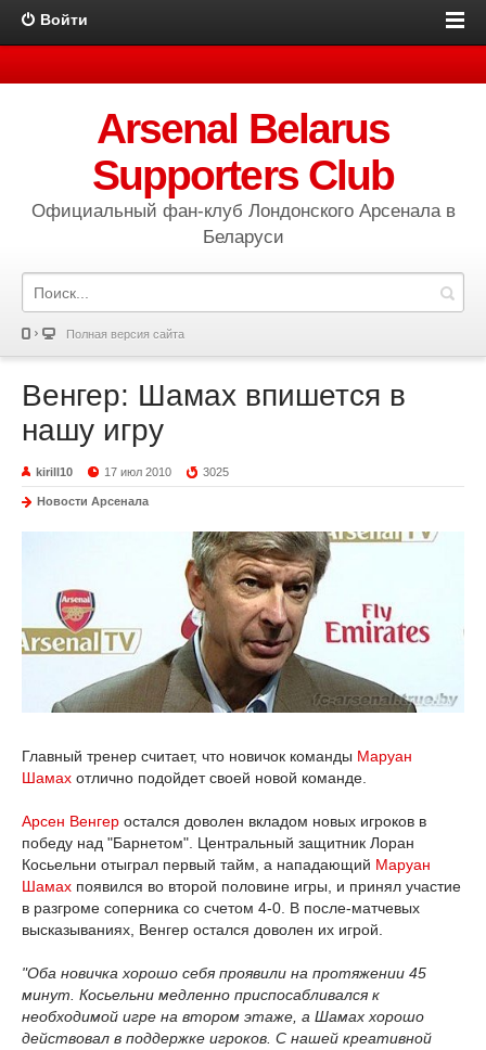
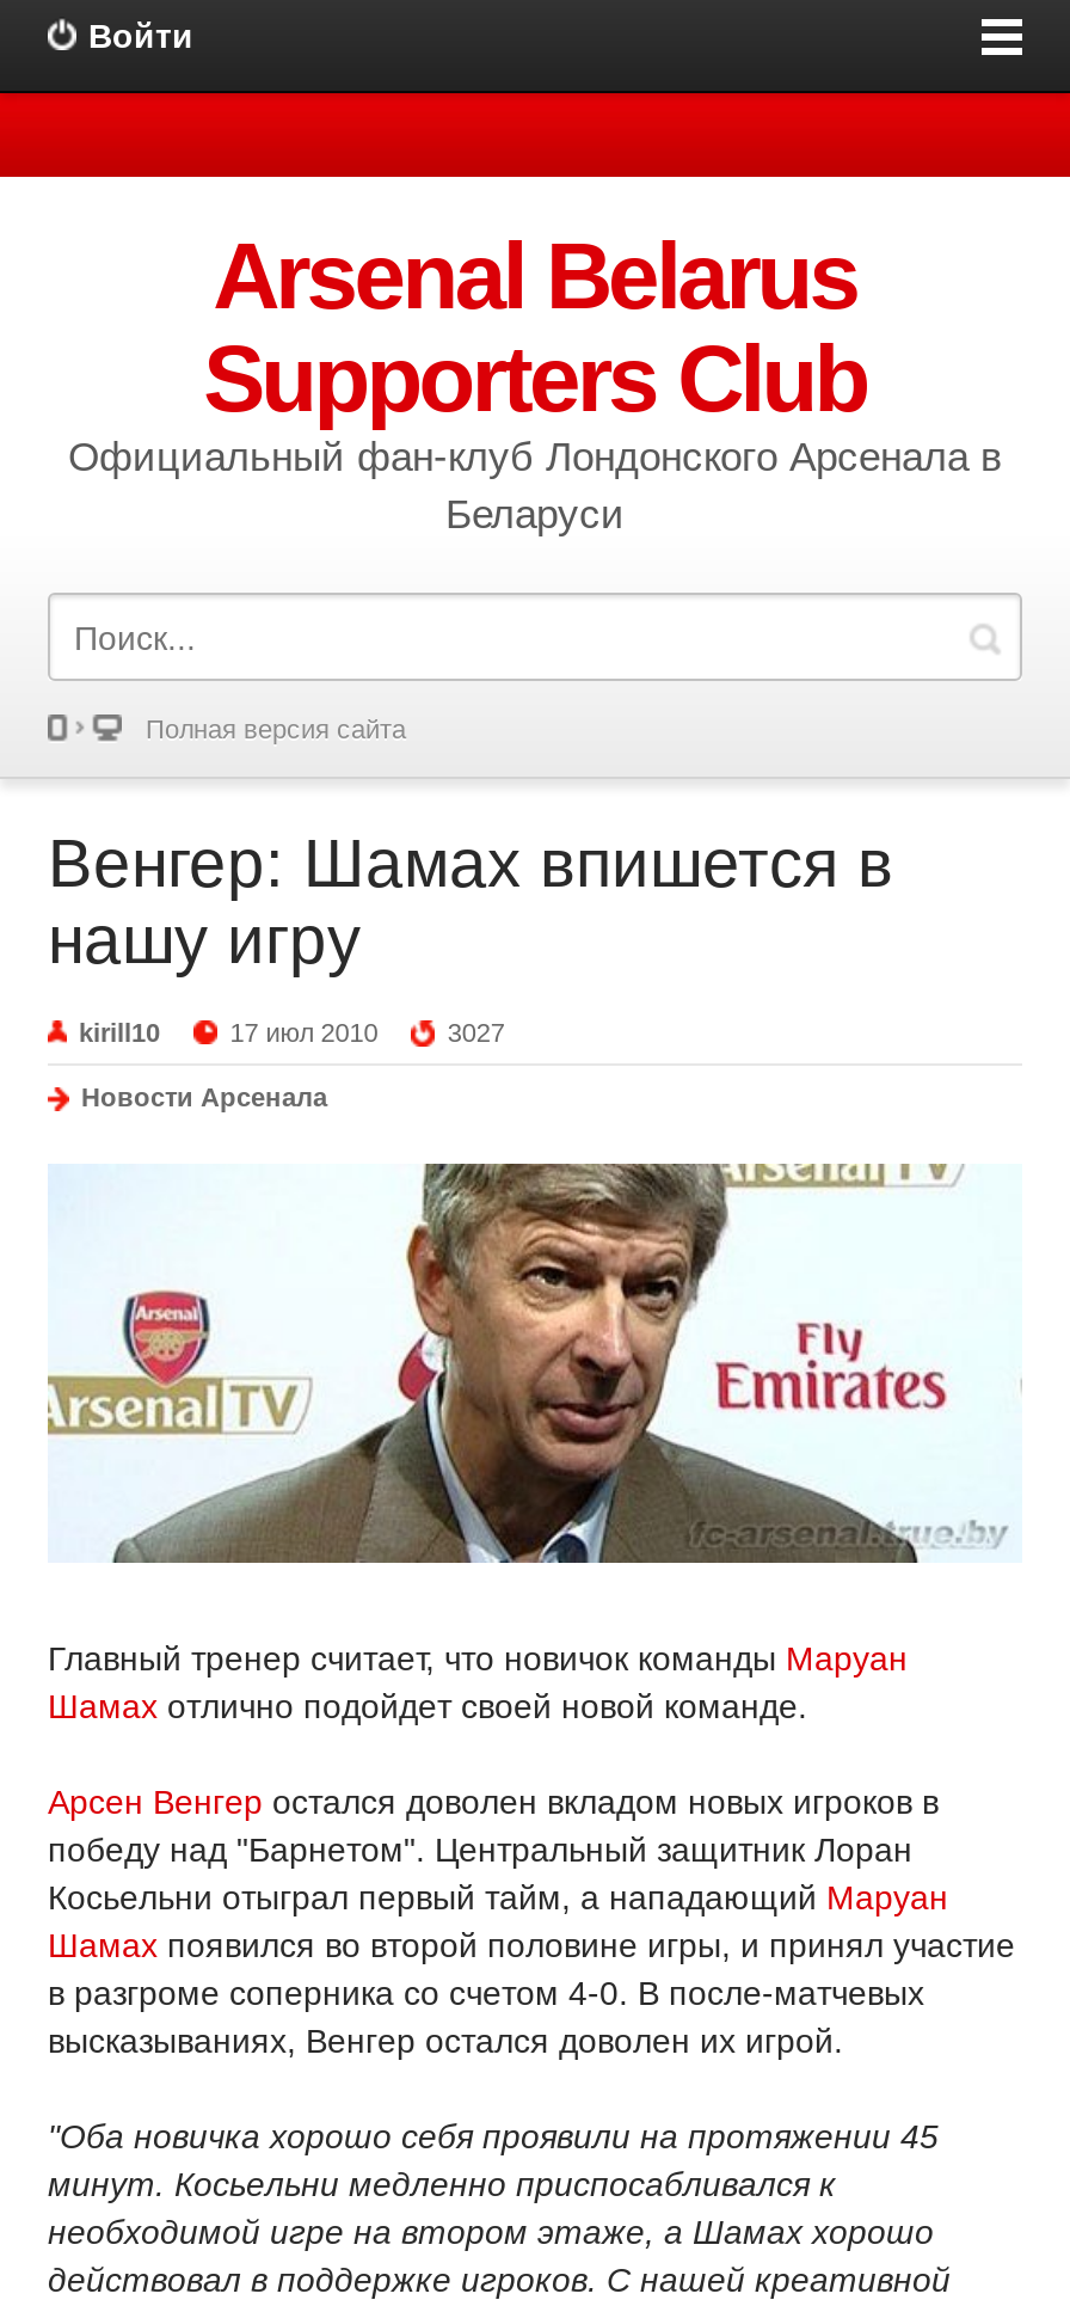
[203,465,229,478] 3025 -> [448,1018,505,1047] 3027

